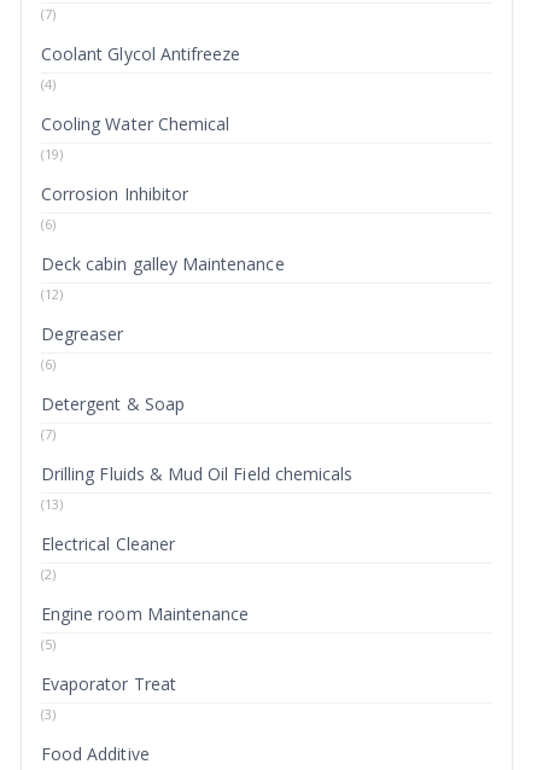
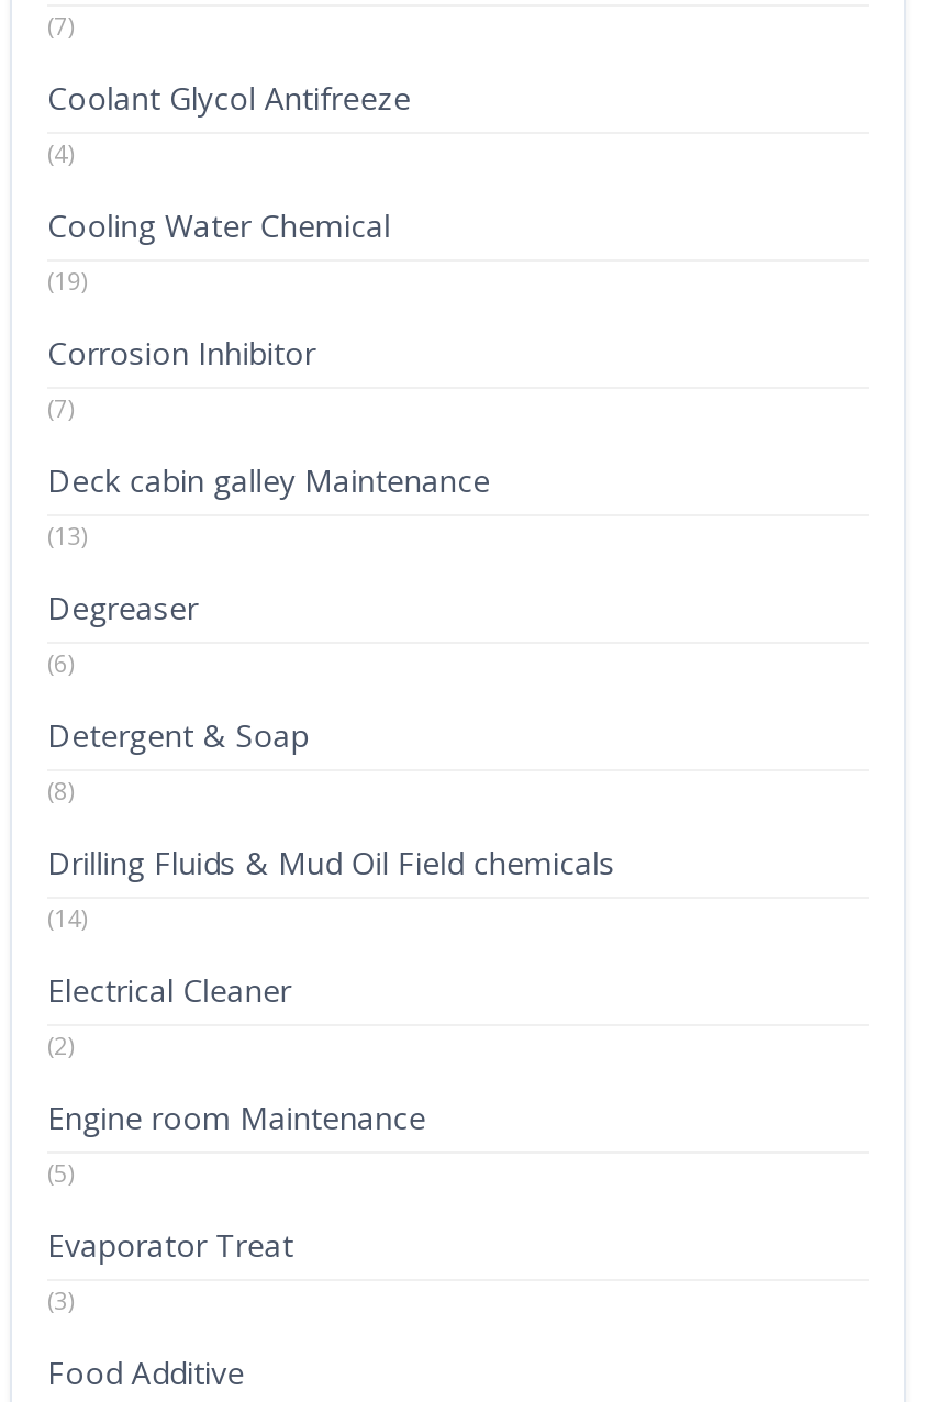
[41,215,56,233] (6) -> [47,391,74,424] (7)
[41,285,63,303] (12) -> [47,519,87,552] (13)
[41,425,56,443] (7) -> [47,774,74,806] (8)
[41,495,63,513] (13) -> [47,901,87,934] (14)

